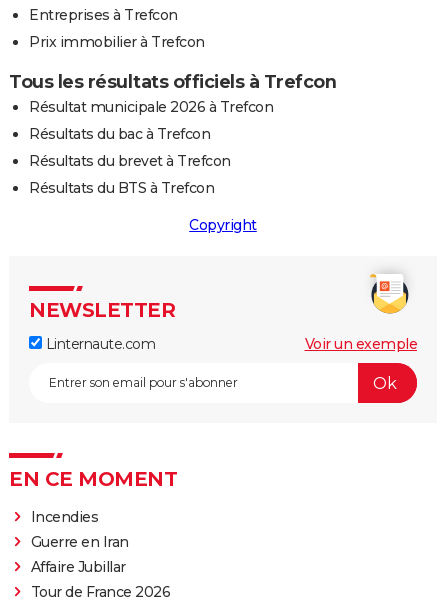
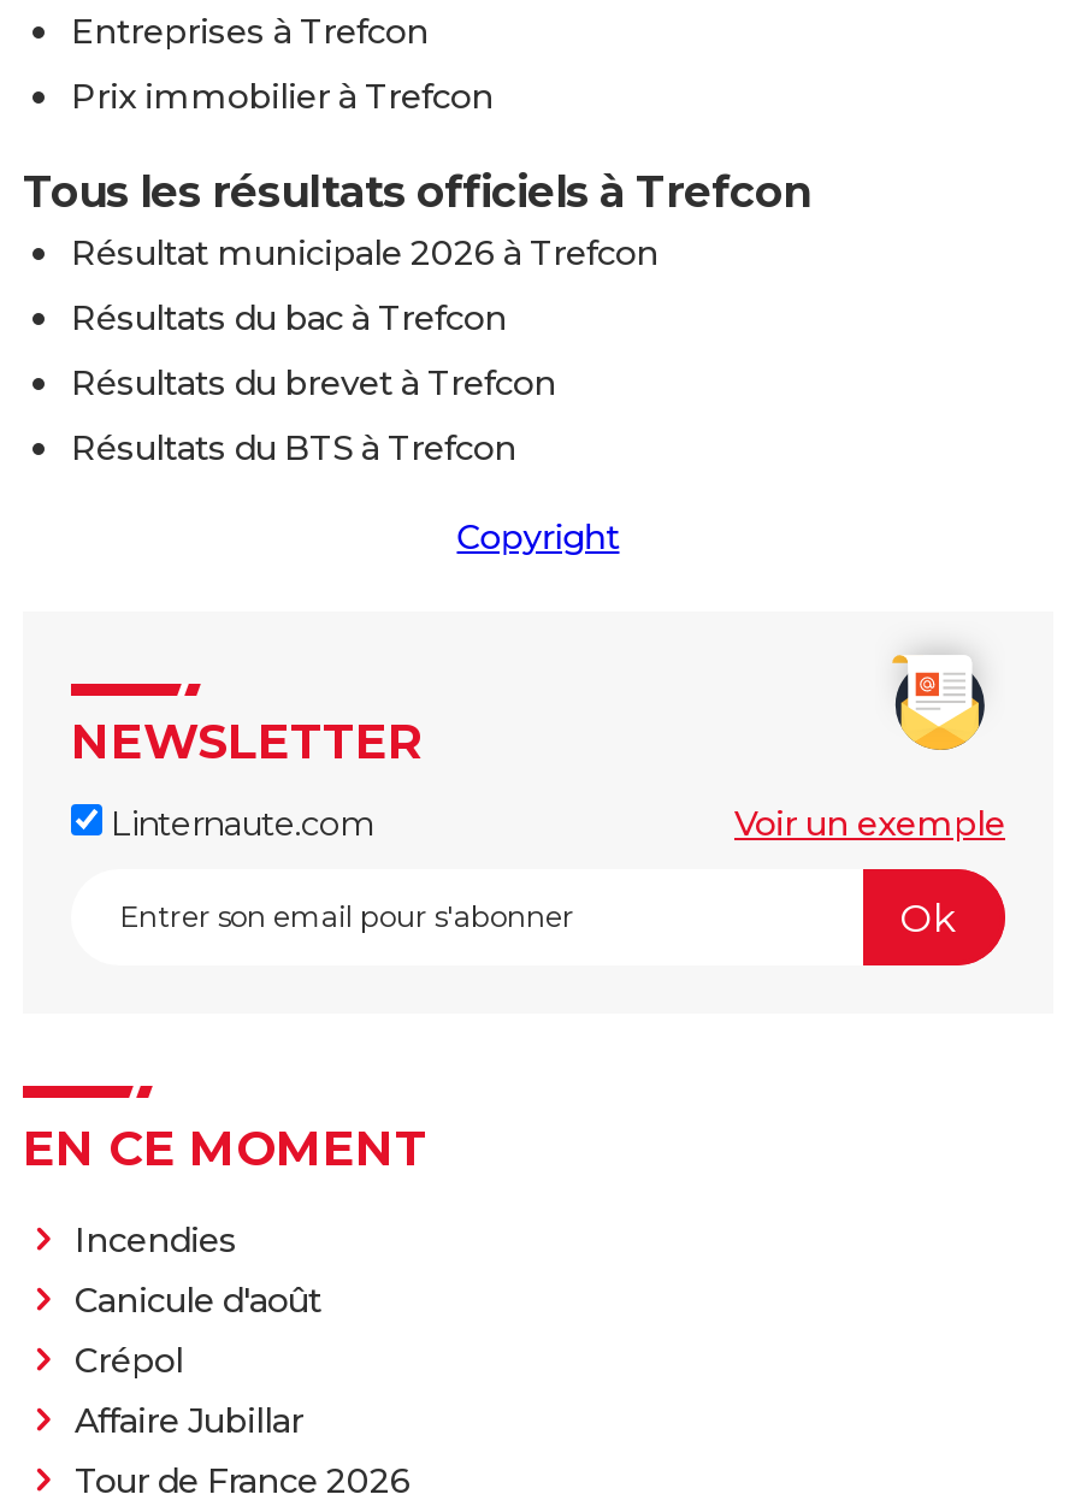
[30,533,128,551] Guerre en Iran -> [75,1279,321,1383] Canicule d'août | Crépol

